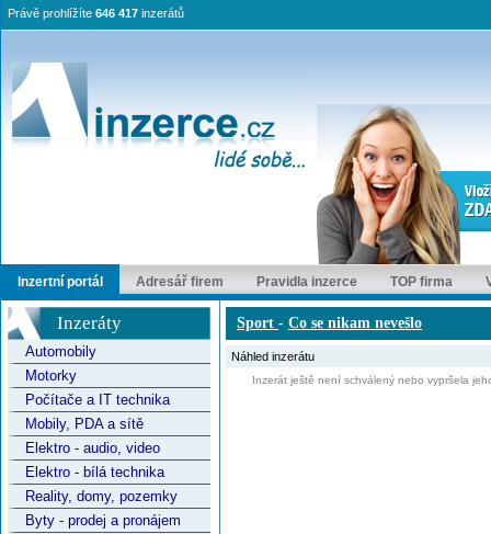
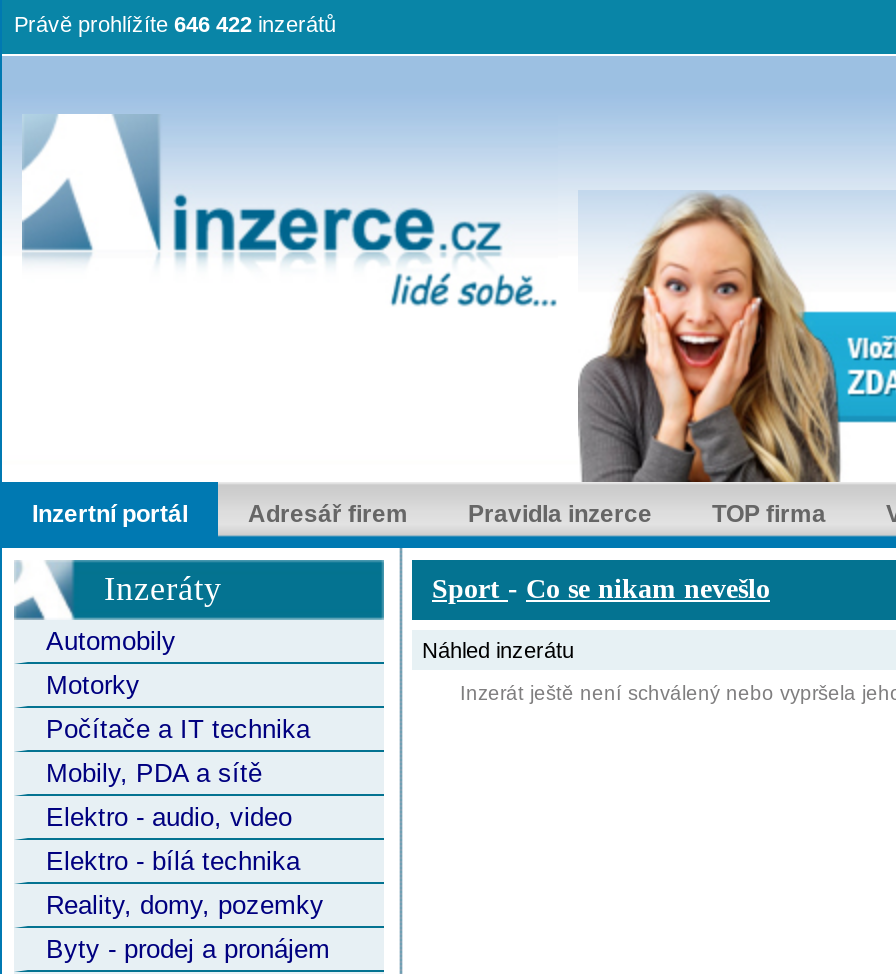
[8,7,184,20] Právě prohlížíte 646 417 inzerátů -> [14,12,336,36] Právě prohlížíte 646 422 inzerátů

